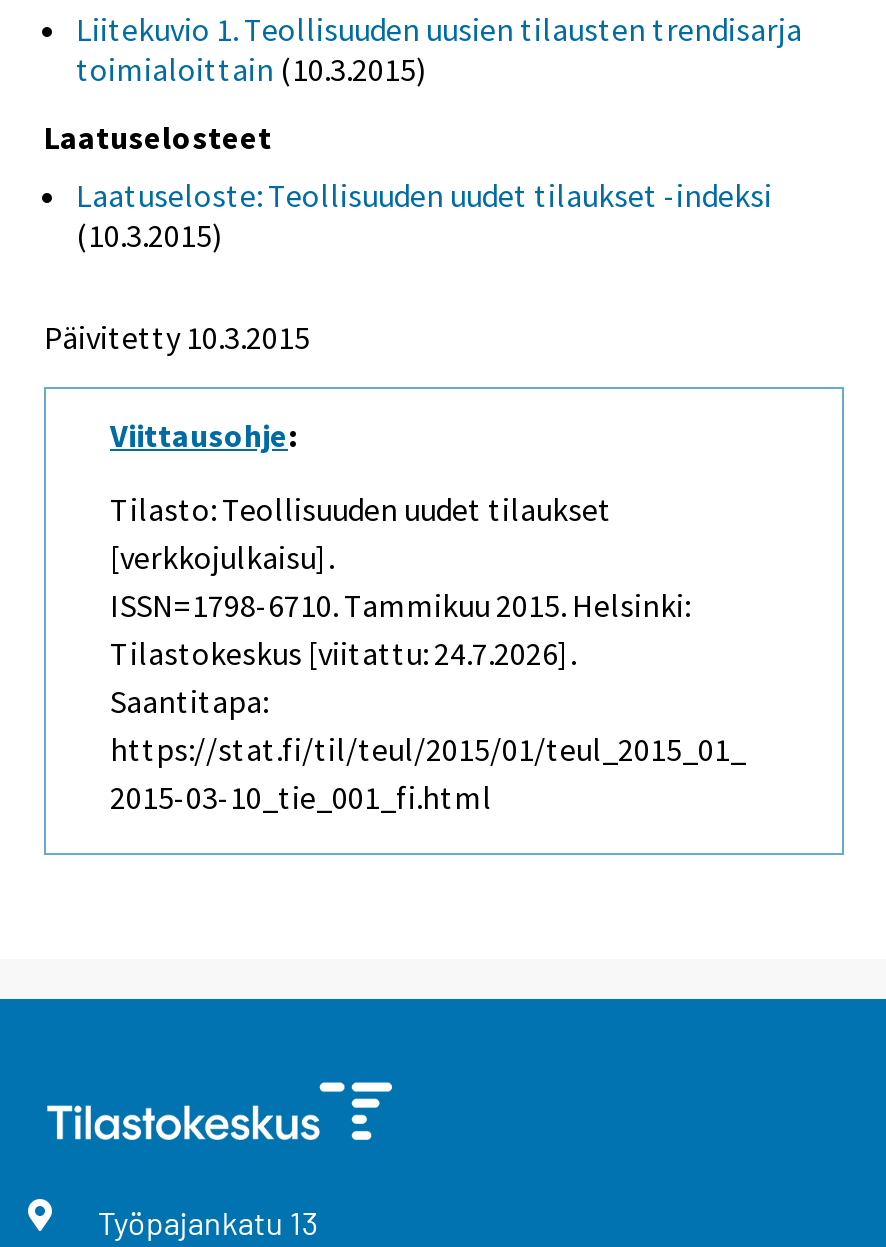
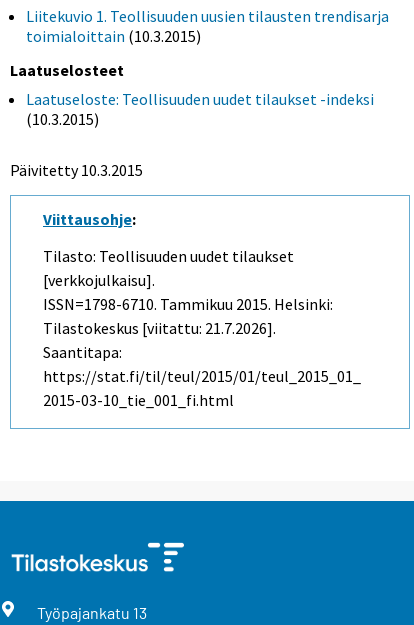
[110,632,576,672] Tilastokeskus [viitattu: 24.7.2026]. -> [43,318,276,338] Tilastokeskus [viitattu: 21.7.2026].

